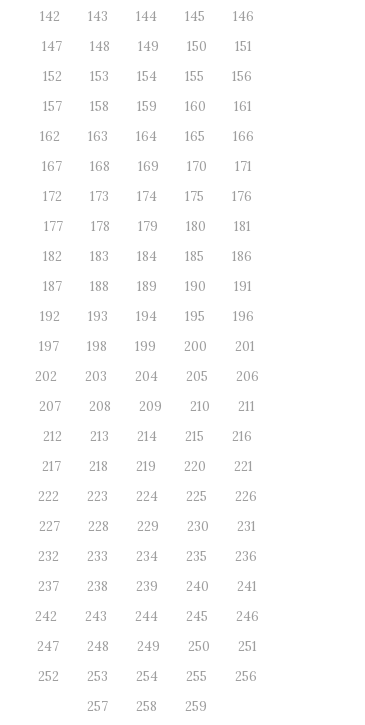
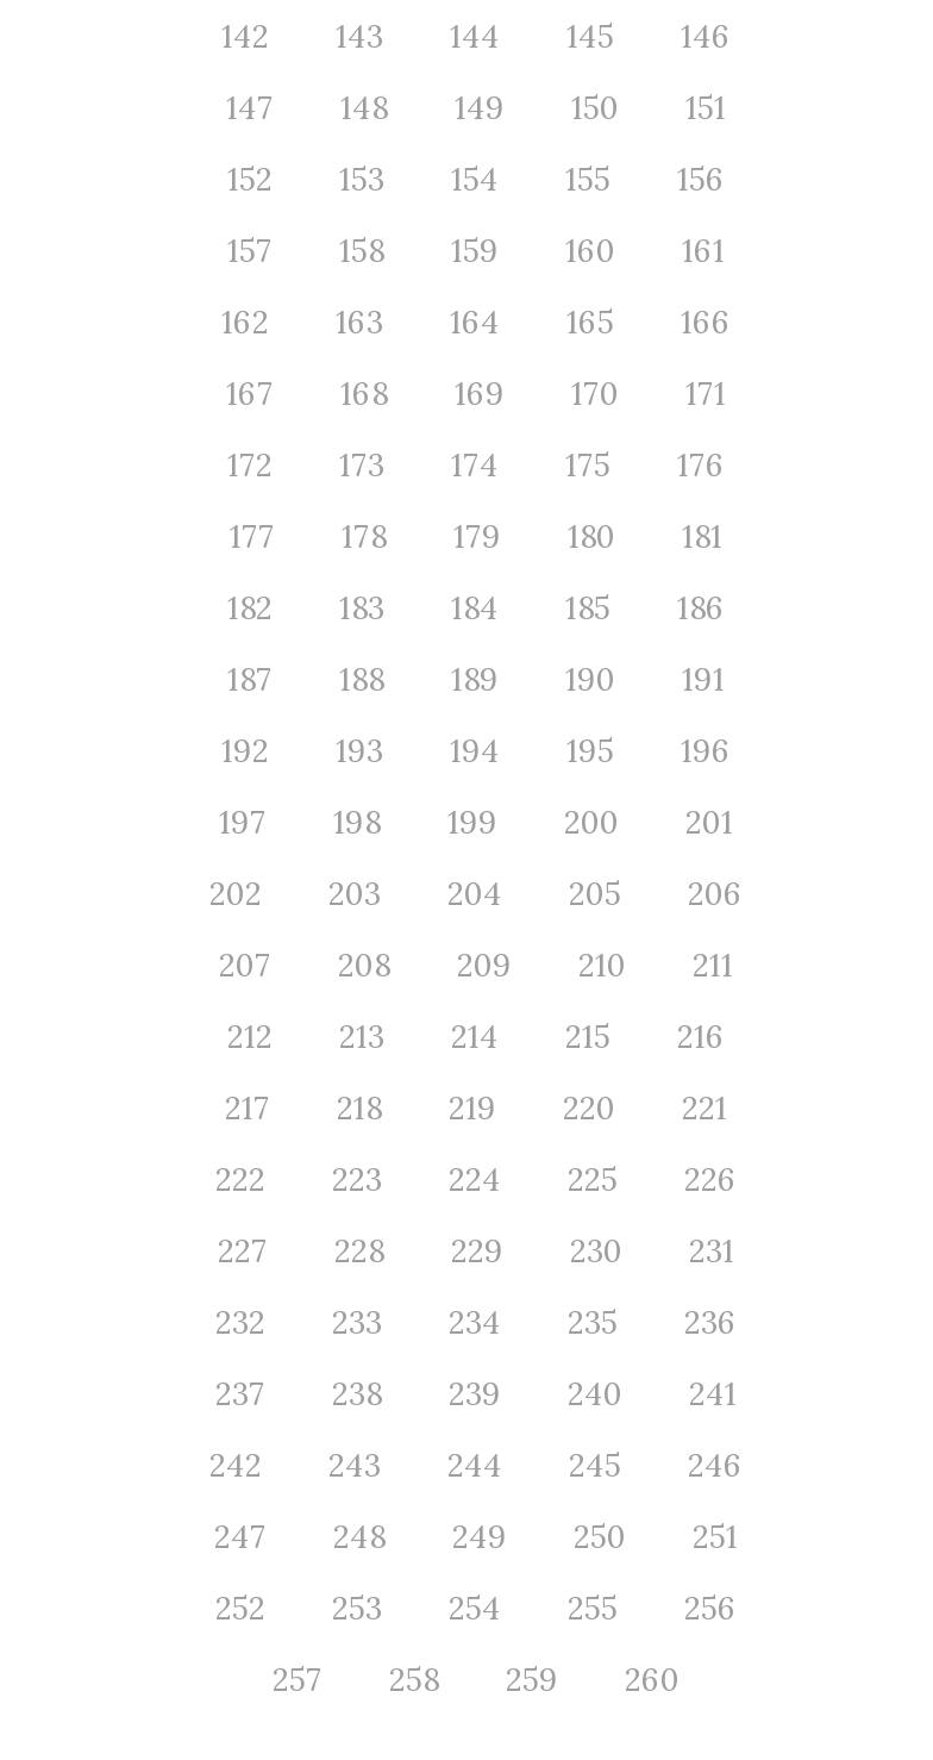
none -> [625,1660,680,1700] 260

